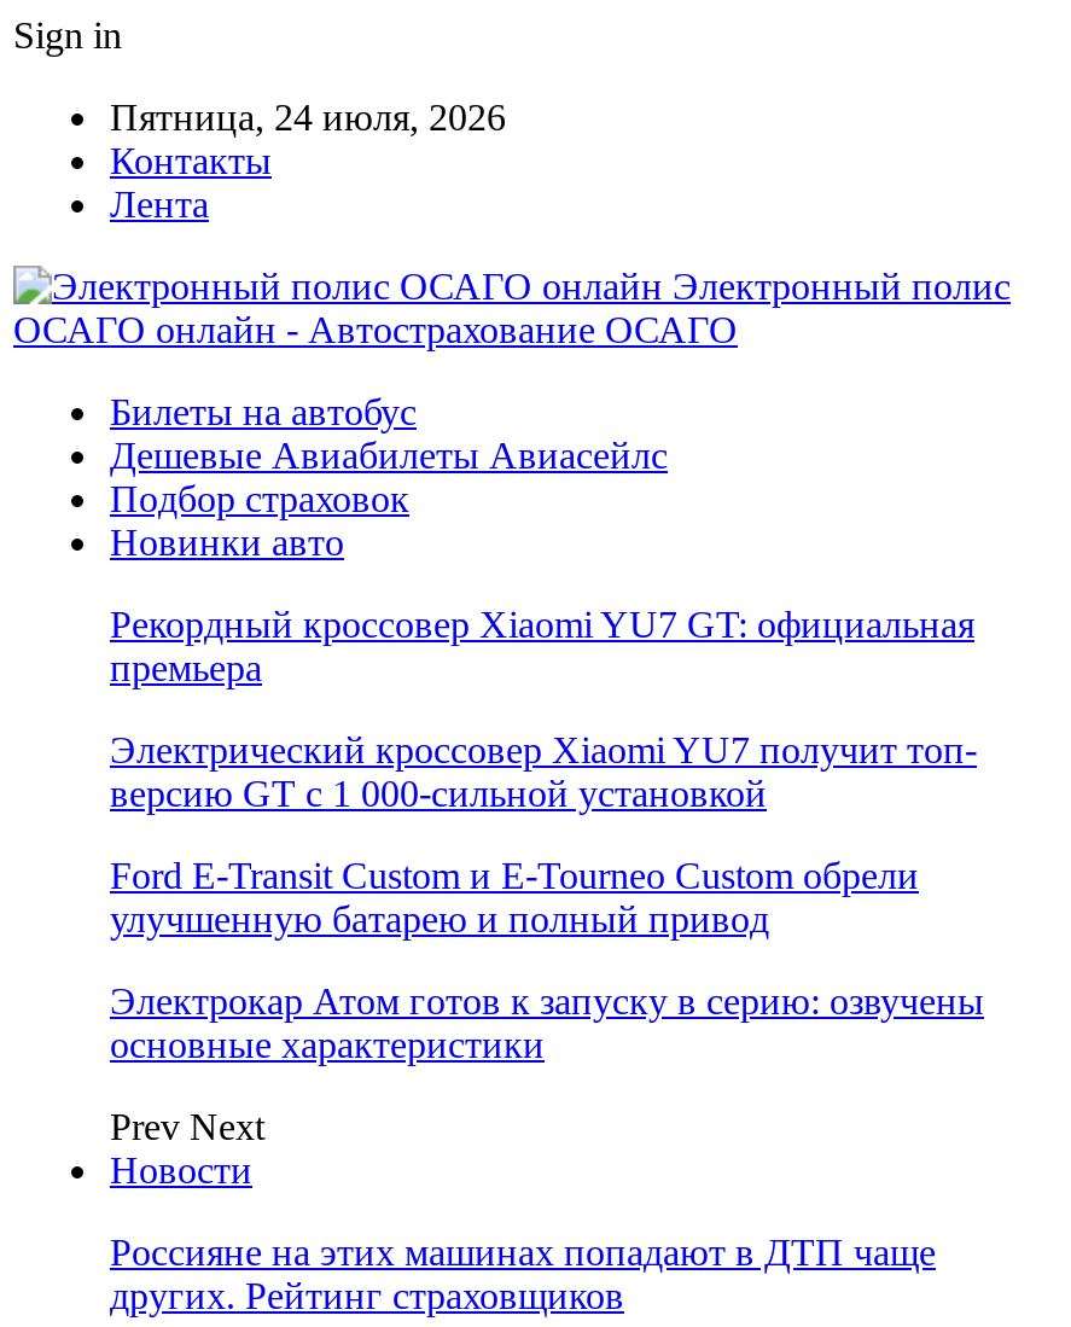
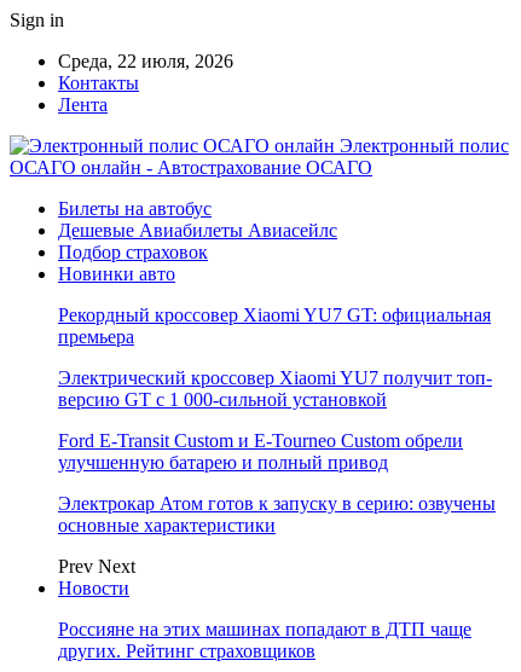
[110,97,506,138] Пятница, 24 июля, 2026 -> [58,51,233,71] Среда, 22 июля, 2026

